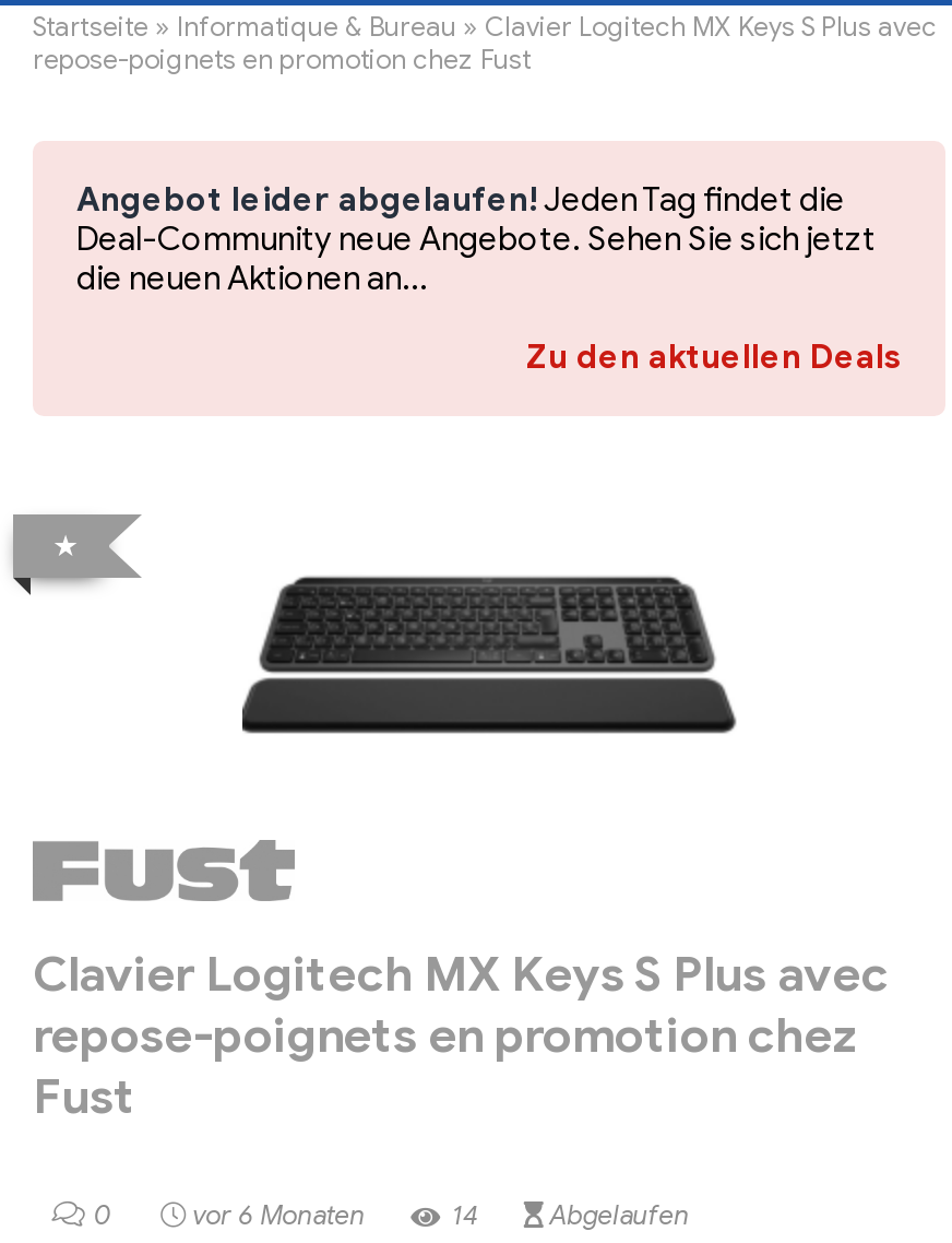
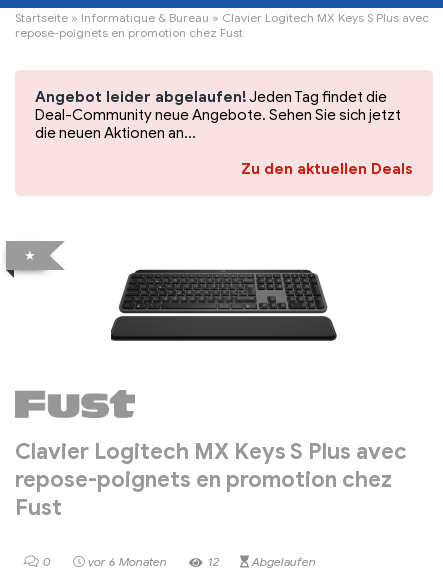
[452,1199,478,1231] 14 -> [208,554,219,569] 12

